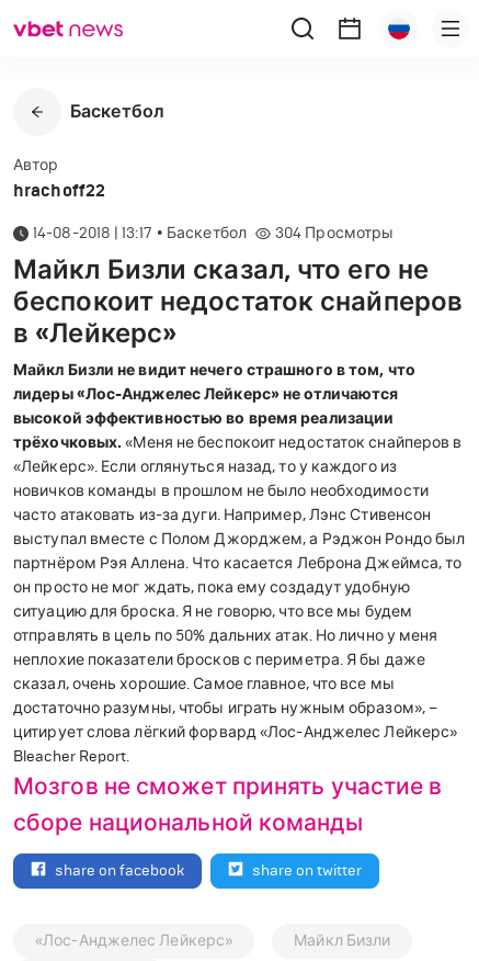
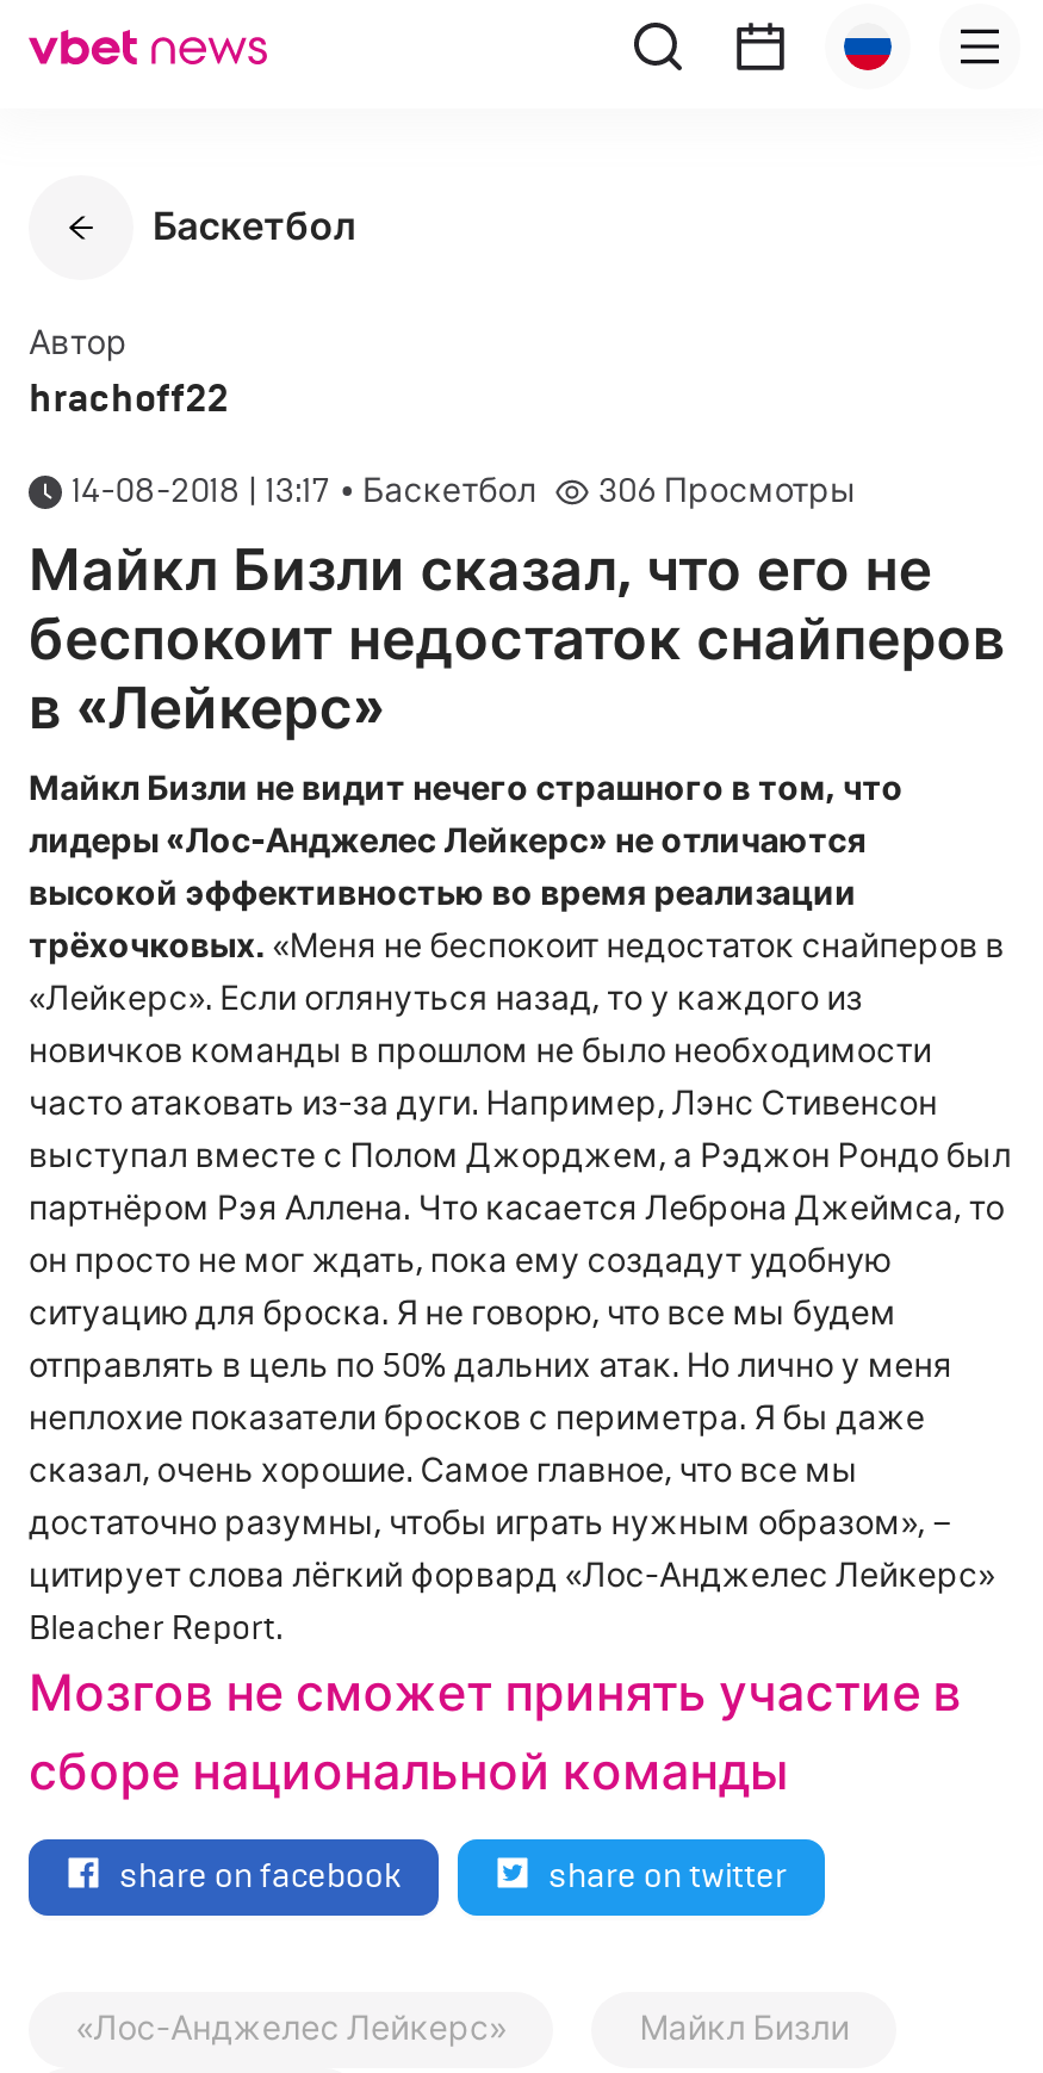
[275,224,394,242] 304 Просмотры -> [598,471,857,511] 306 Просмотры

